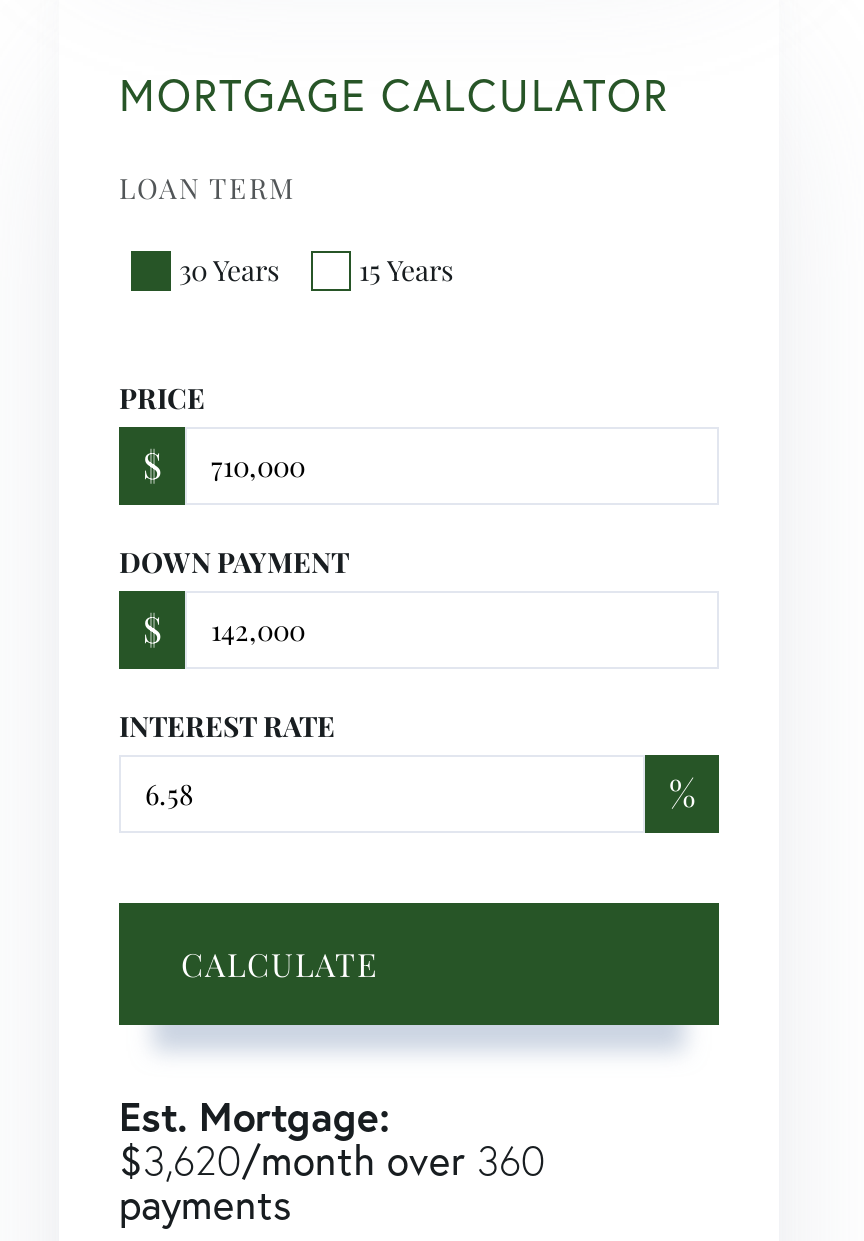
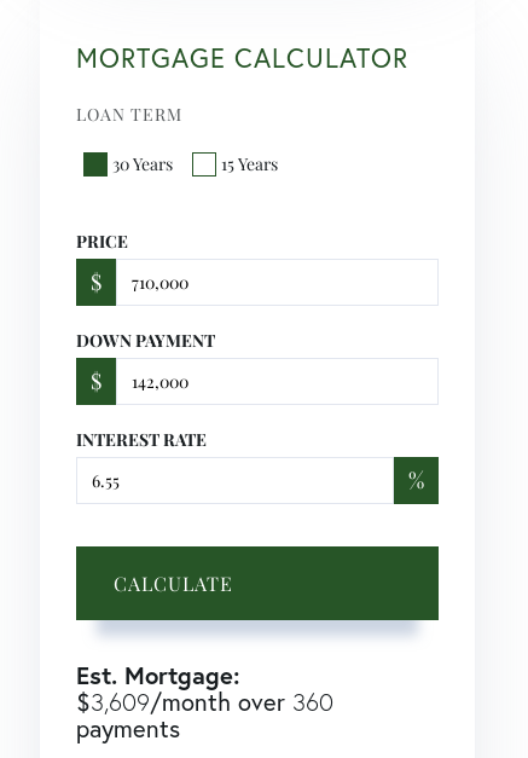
[119,1136,545,1186] $3,620/month over 360 -> [76,686,333,719] $3,609/month over 360

